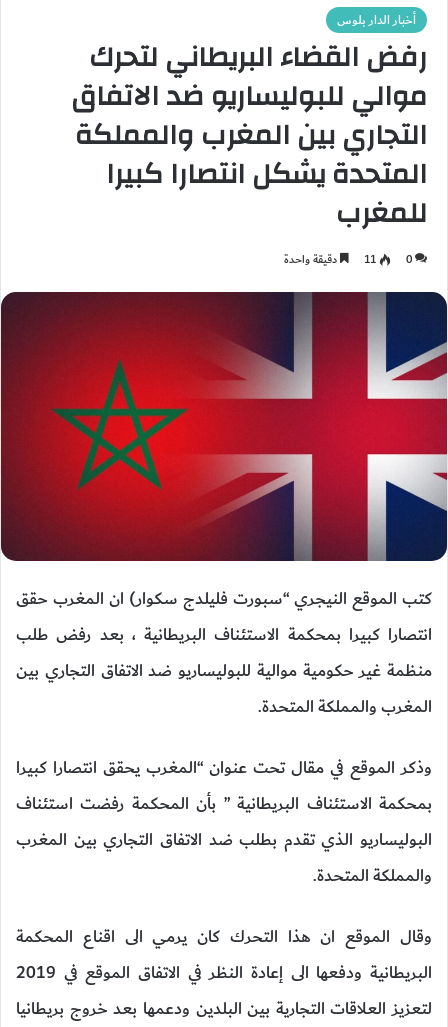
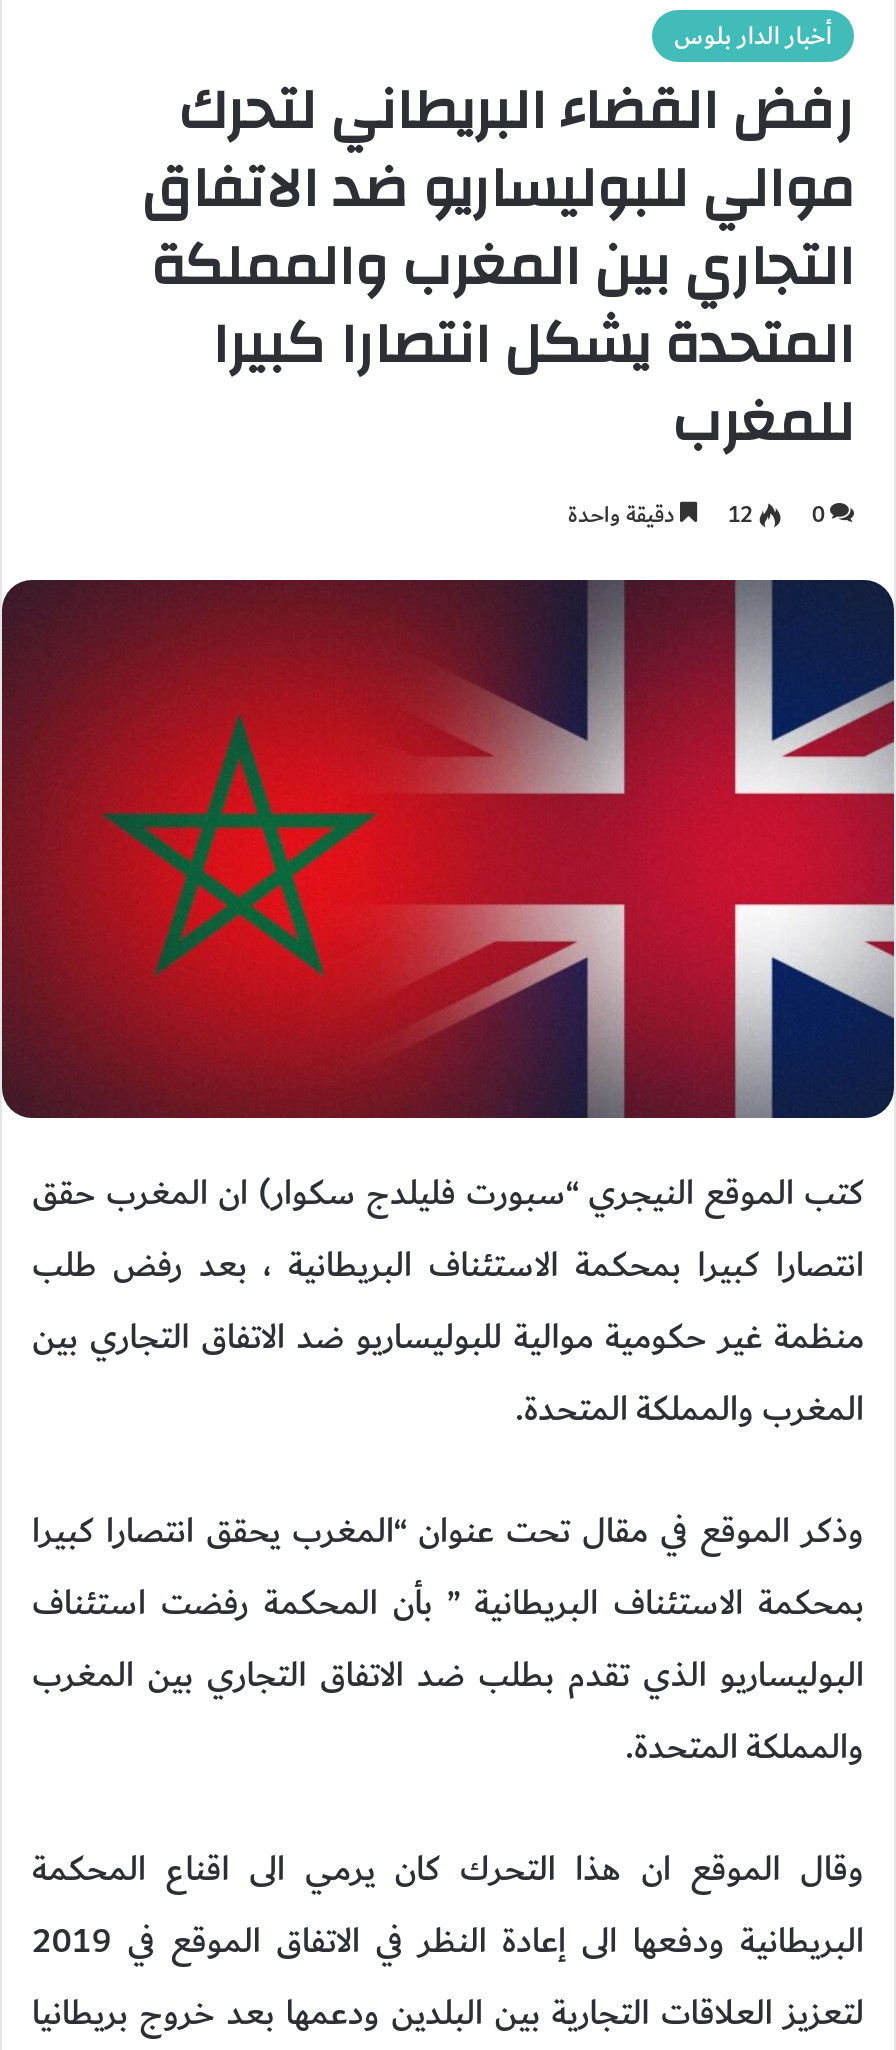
[284,249,412,270] 0 11 دقيقة واحدة -> [568,494,824,536] 0 12 دقيقة واحدة

